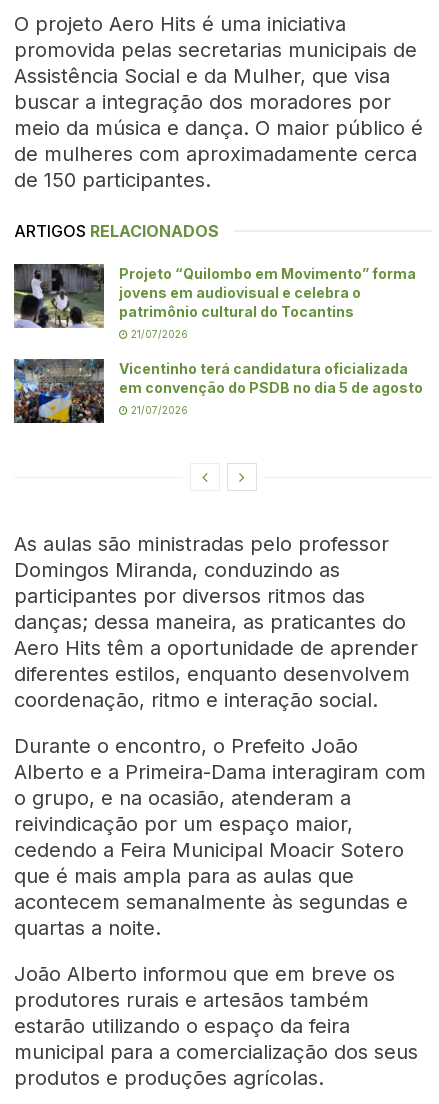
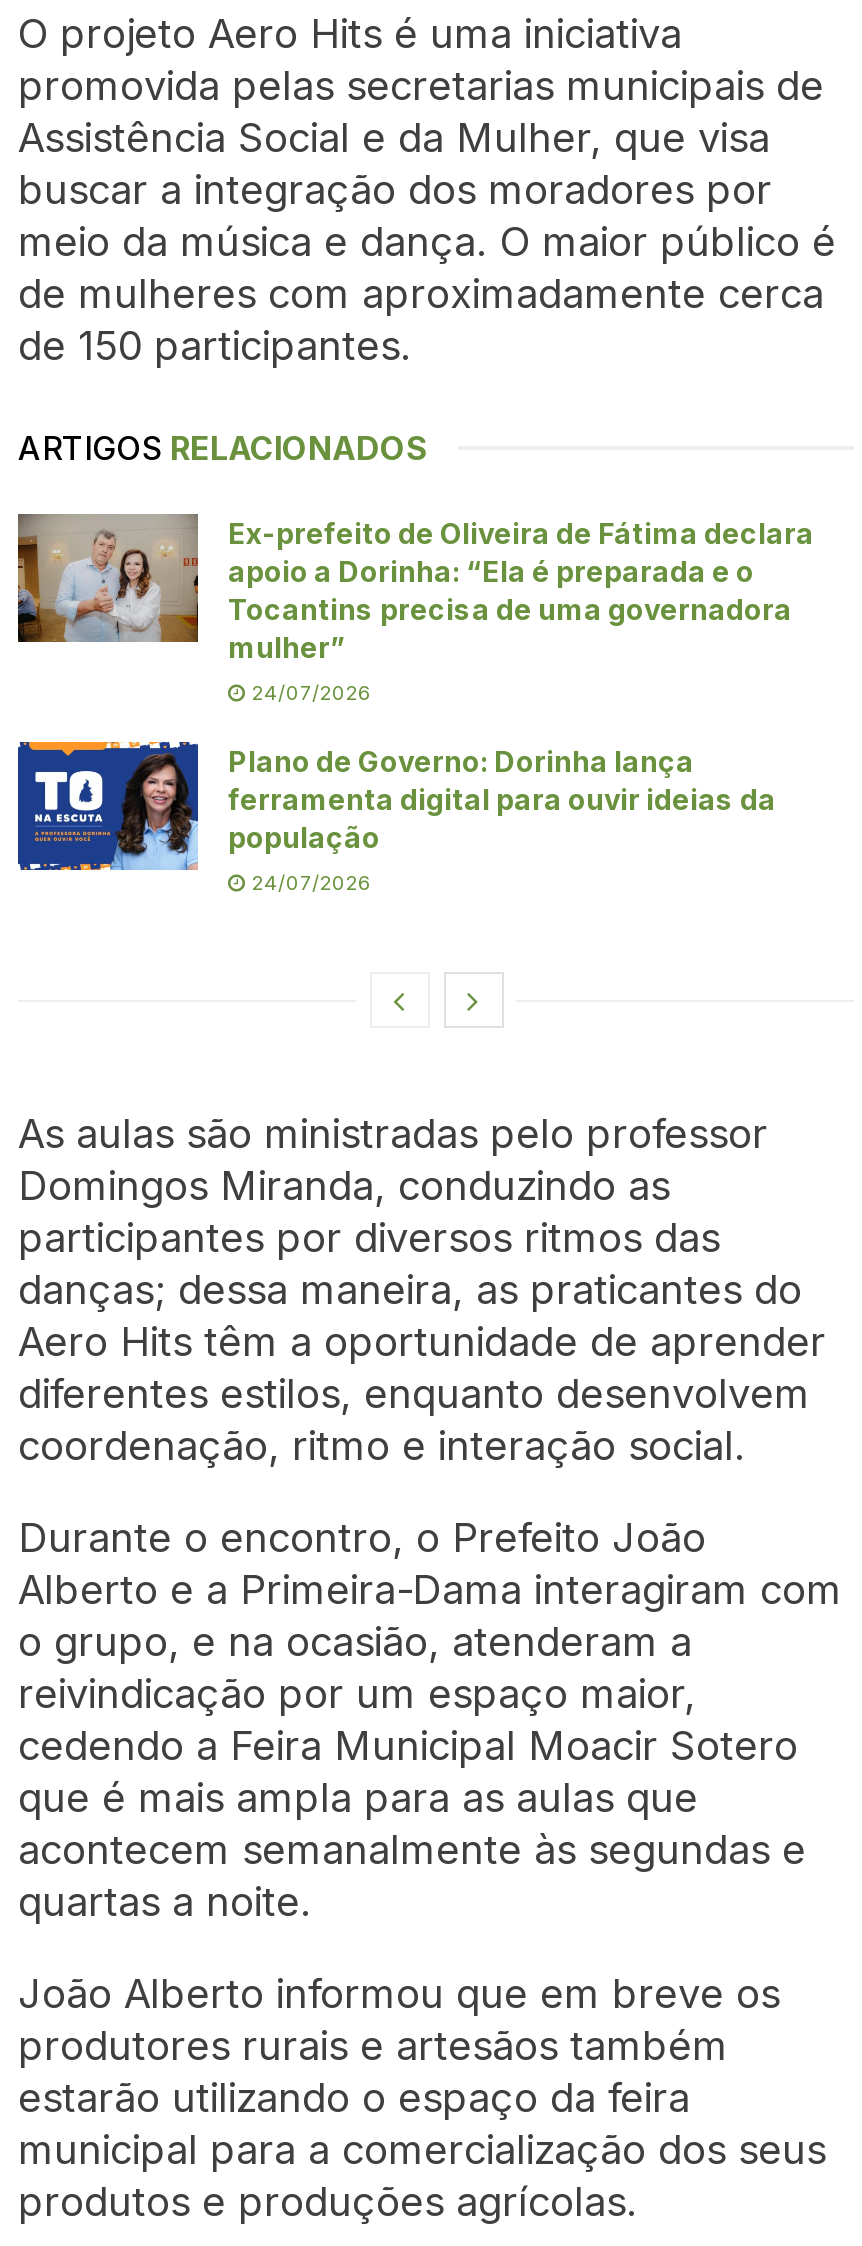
[13,263,416,328] [image] | Projeto “Quilombo em Movimento” forma | jovens em audiovisual e celebra o | patrimônio cultural do Tocantins -> [16,512,814,664] [image] | Ex-prefeito de Oliveira de Fátima declara | apoio a Dorinha: “Ela é preparada e o | Tocantins precisa de uma governadora | mulher”
[128,328,188,340] 21/07/2026 -> [246,680,372,704] 24/07/2026
[13,358,423,424] [image] | Vicentinho terá candidatura oficializada | em convenção do PSDB no dia 5 de agosto -> [16,740,776,874] [image] | Plano de Governo: Dorinha lança | ferramenta digital para ouvir ideias da | população
[128,404,188,416] 21/07/2026 -> [246,870,372,894] 24/07/2026

